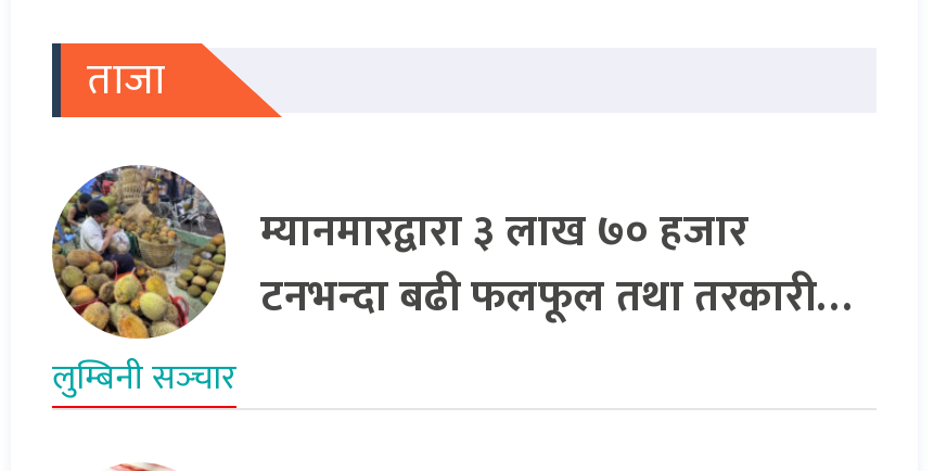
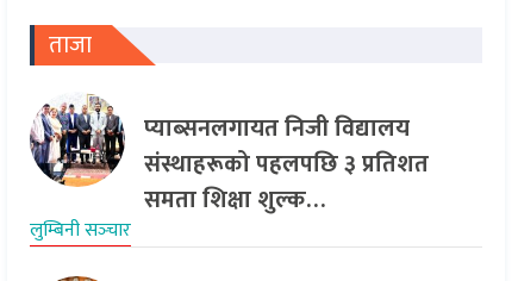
[52,163,850,341] [image] | म्यानमारद्वारा ३ लाख ७० हजार | टनभन्दा बढी फलफूल तथा तरकारी… -> [30,94,429,221] [image] | प्याब्सनलगायत निजी विद्यालय | संस्थाहरूको पहलपछि ३ प्रतिशत | समता शिक्षा शुल्क…

